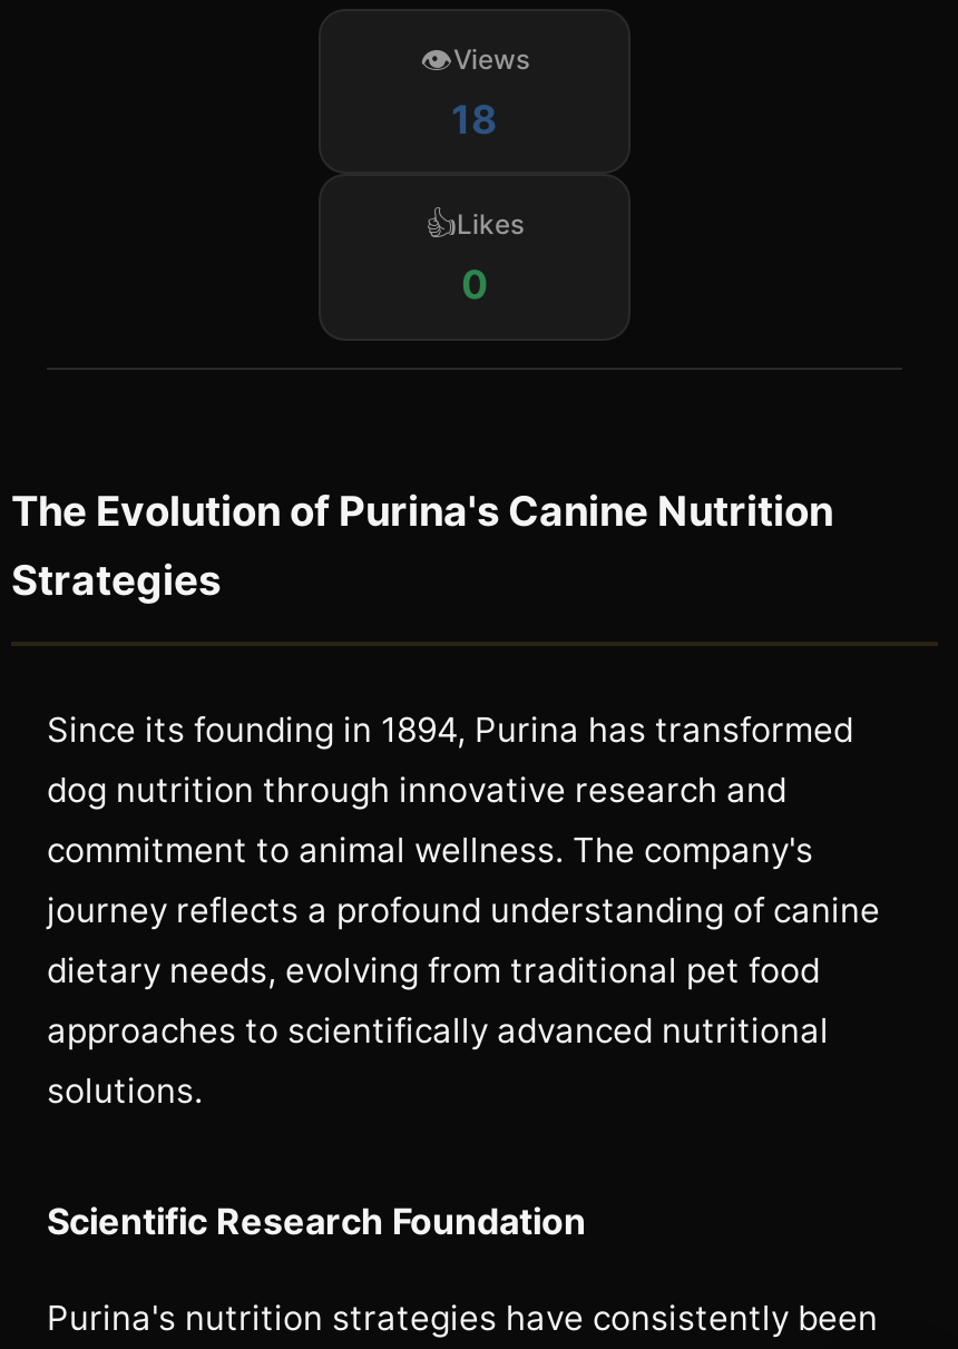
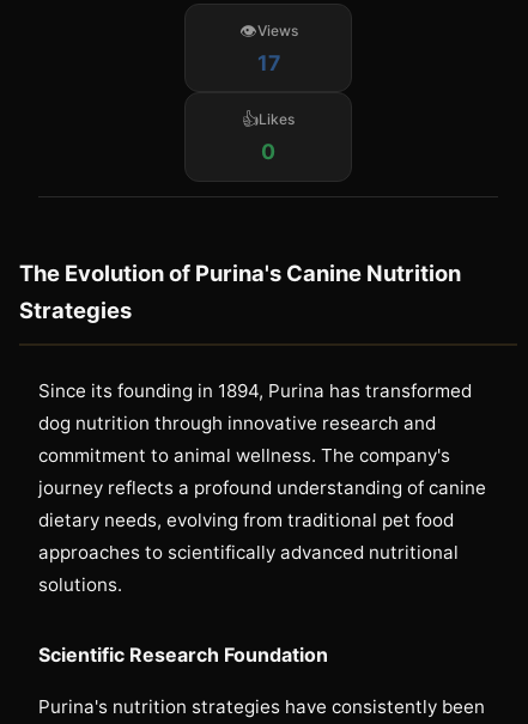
[451,96,498,142] 18 -> [257,50,280,75] 17

